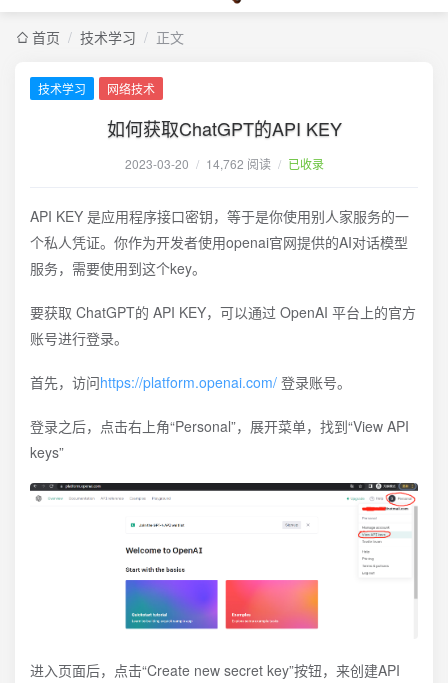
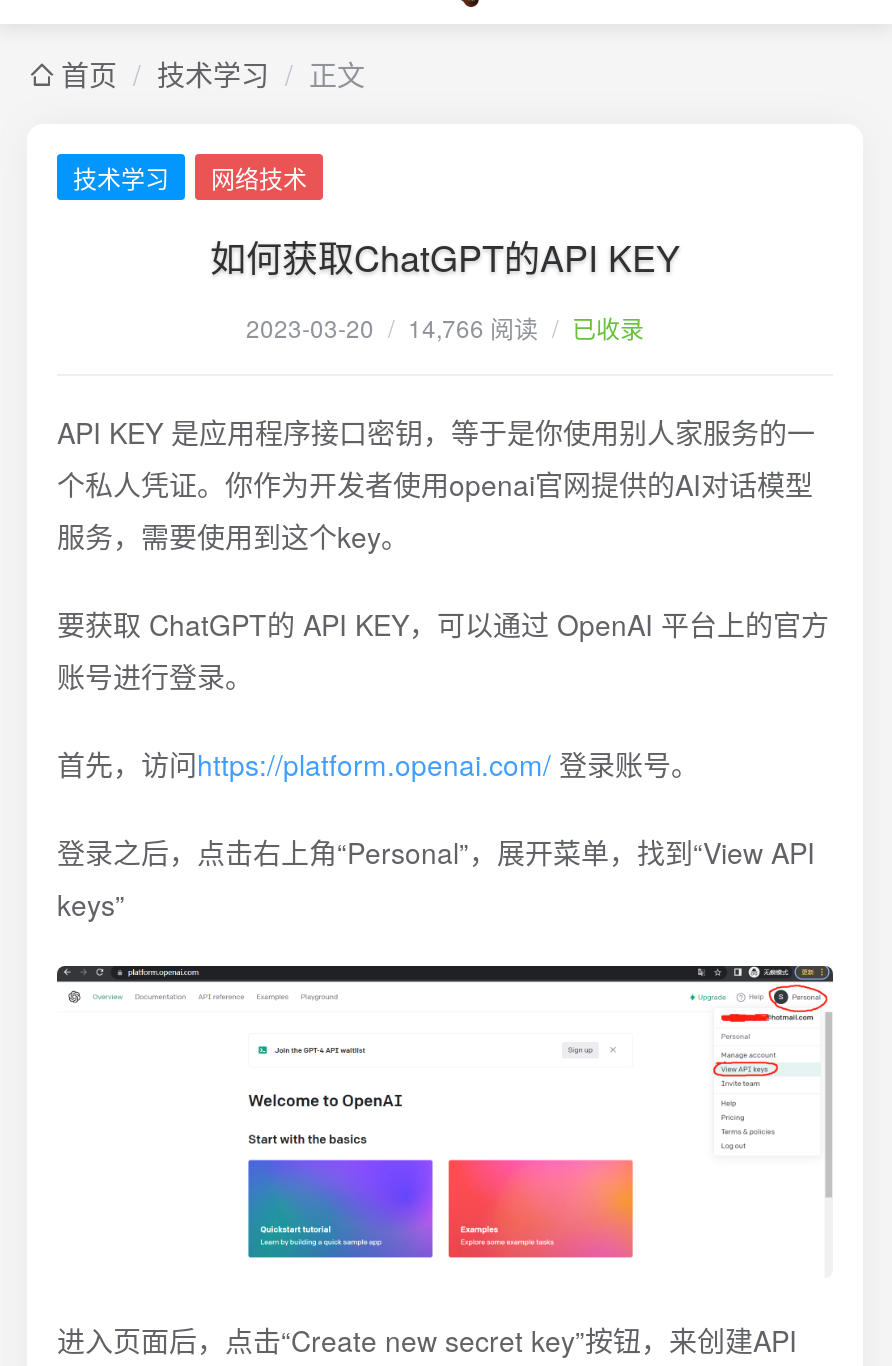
[124,155,323,172] 2023-03-20 / 14,762 阅读 / 已收录 -> [246,310,644,344] 2023-03-20 / 14,766 阅读 / 已收录

